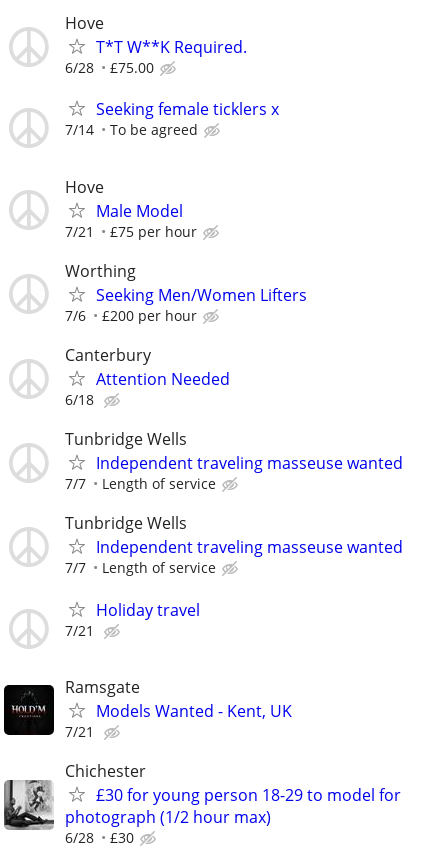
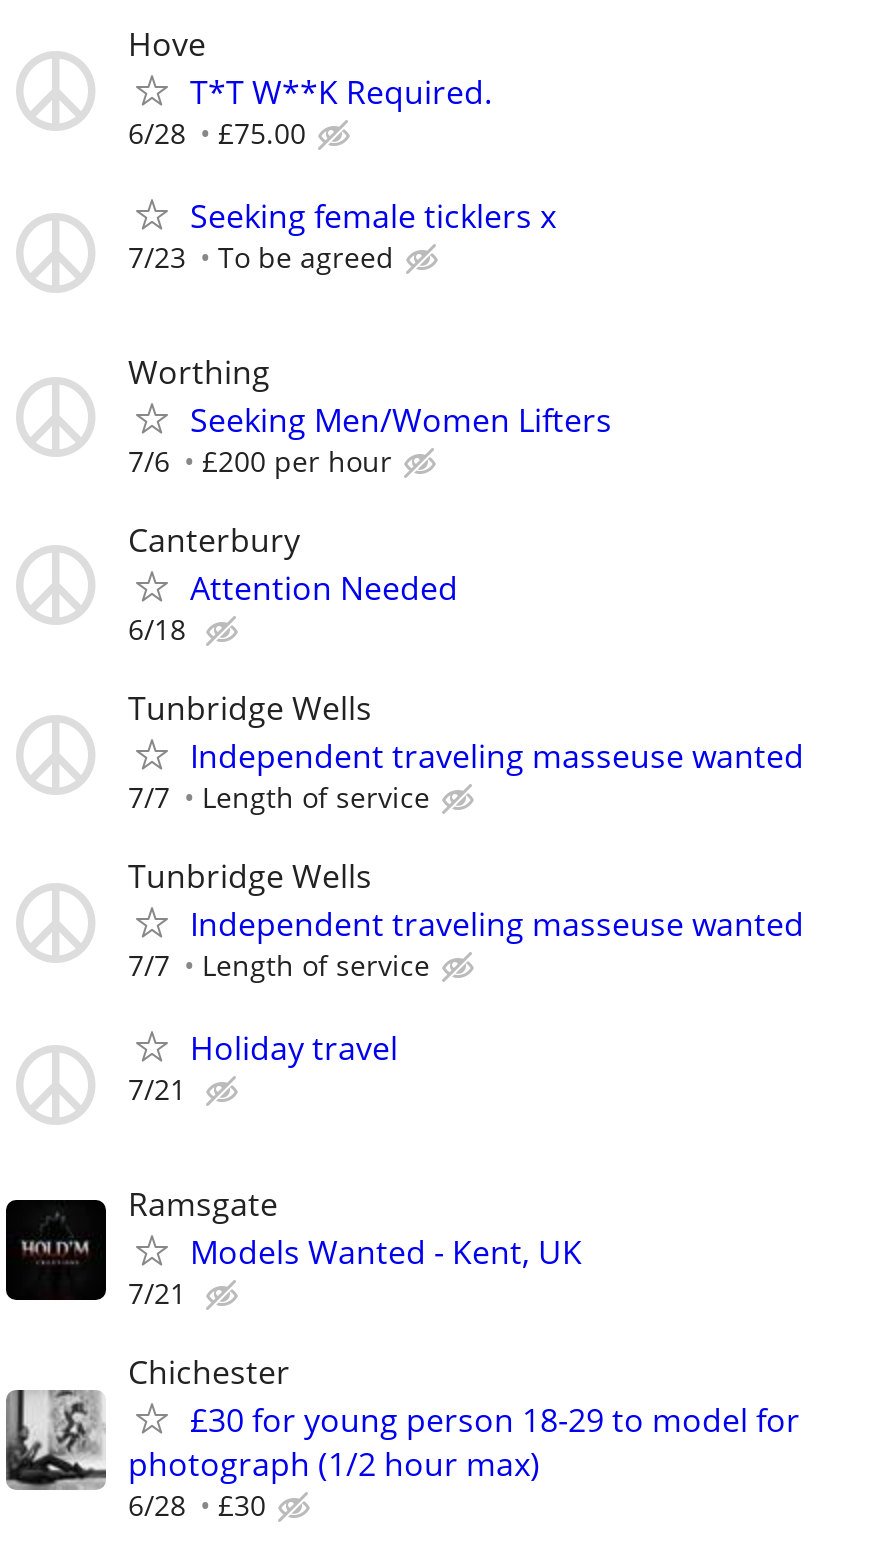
[65,120,198,139] 7/14 To be agreed -> [128,239,394,277] 7/23 To be agreed
[65,176,197,241] Hove | Male Model | 7/21 | £75 per hour -> none

